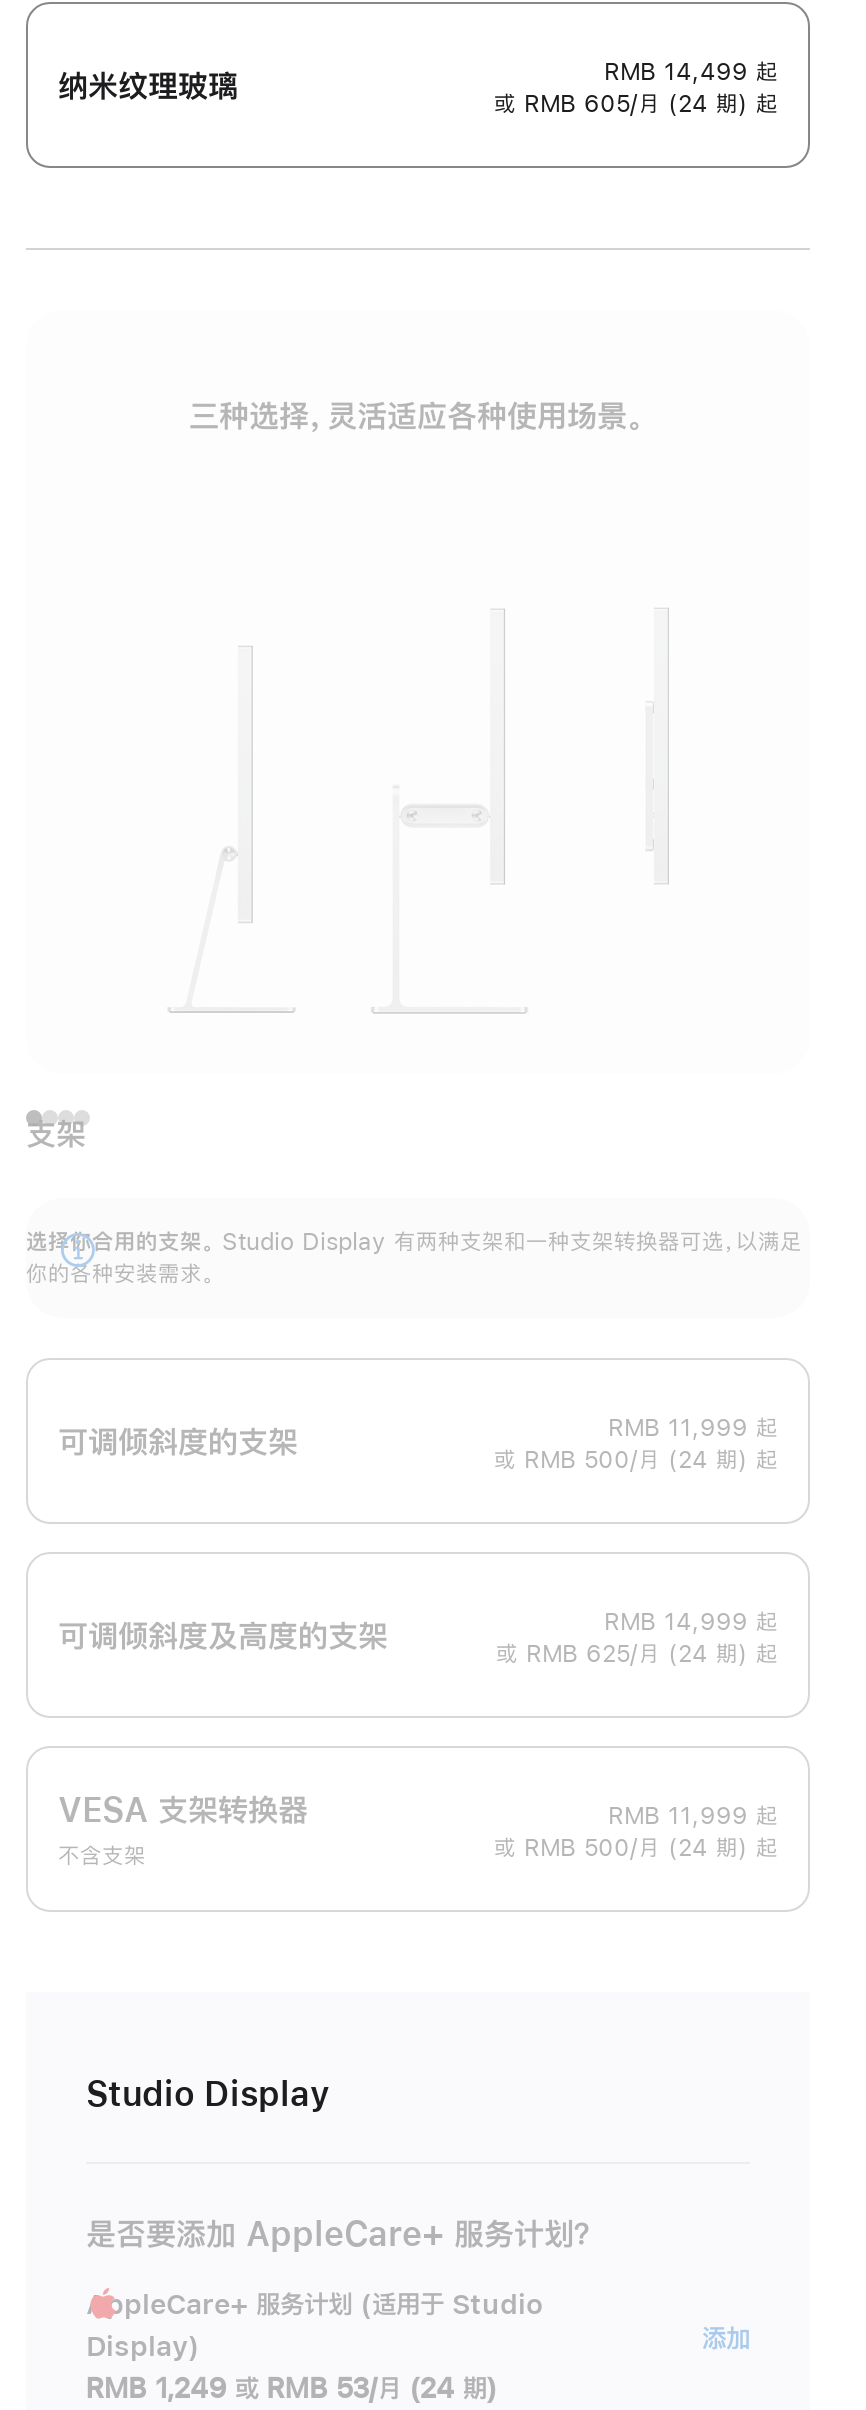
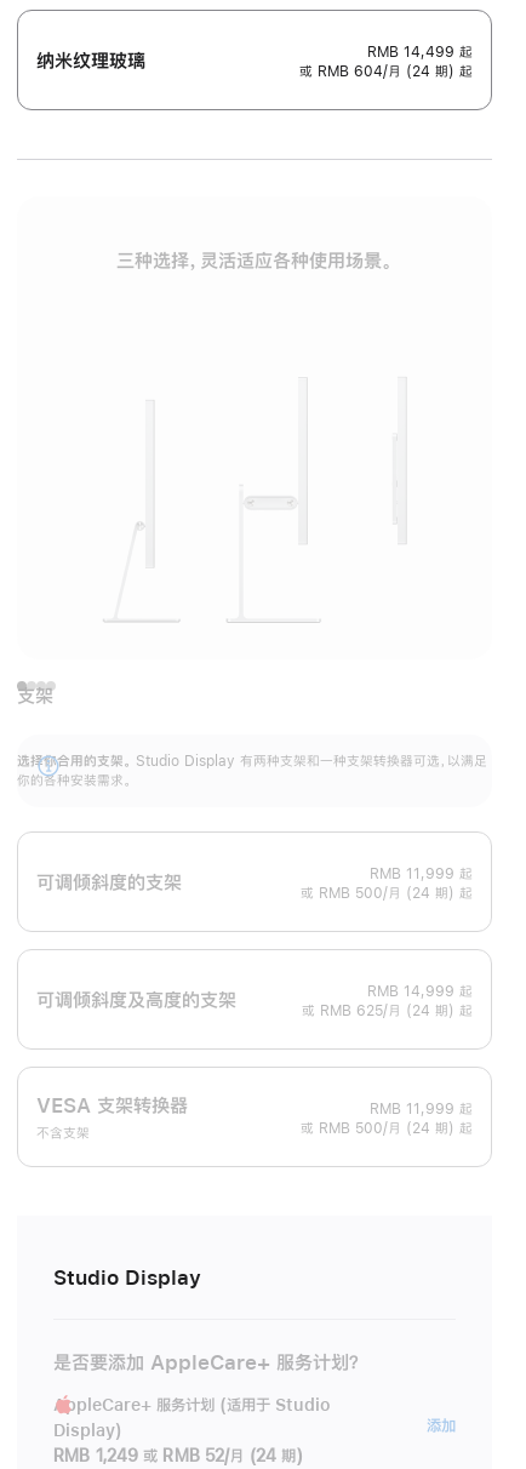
[494,92,778,116] 或 RMB 605/月 (24 期) 起 -> [299,64,473,79] 或 RMB 604/月 (24 期) 起
[86,2375,497,2403] RMB 1,249 或 RMB 53/月 (24 期) -> [53,1448,303,1465] RMB 1,249 或 RMB 52/月 (24 期)

